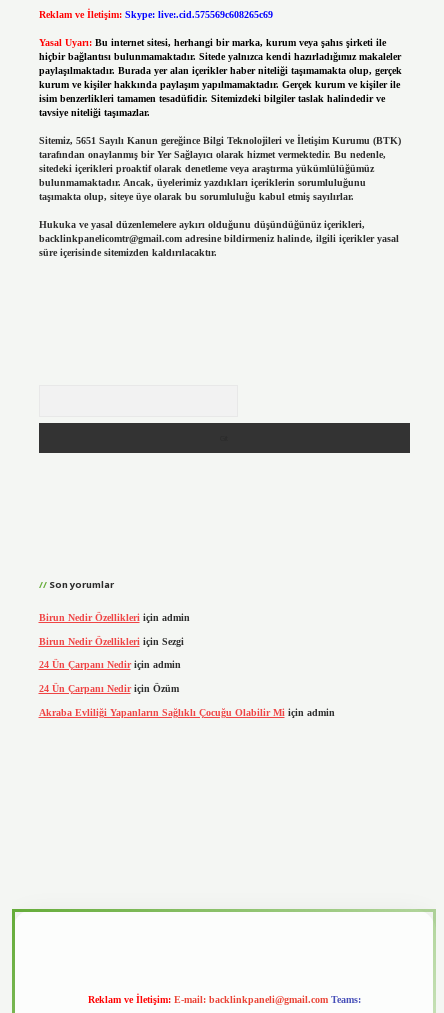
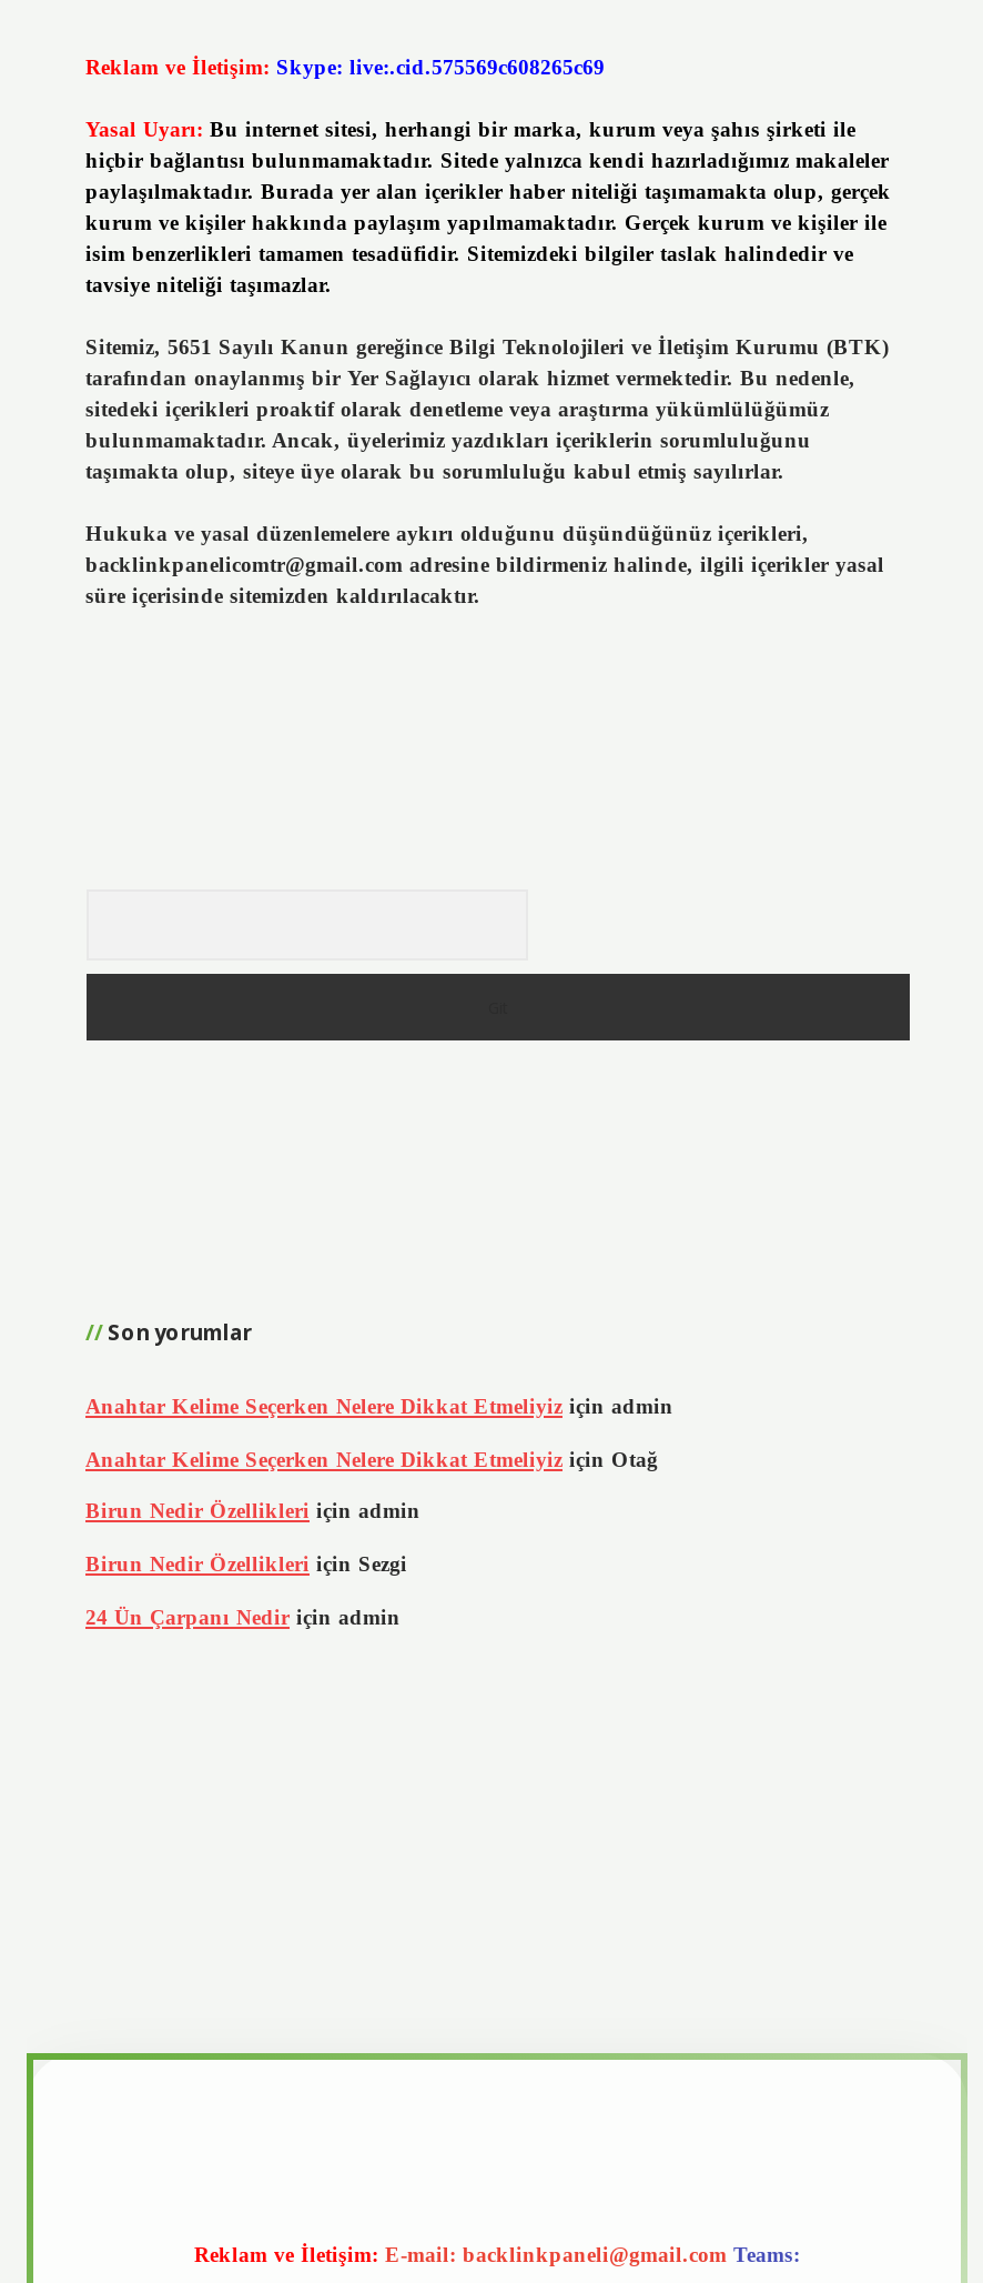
none -> [85,1394,673,1471] Anahtar Kelime Seçerken Nelere Dikkat Etmeliyiz için admin | Anahtar Kelime Seçerken Nelere Dikkat Etmeliyiz için Otağ
moved [38,612,189,670] -> [85,1499,420,1628]: Birun Nedir Özellikleri için admin | Birun Nedir Özellikleri için Sezgi | 24 Ün Çarpanı Nedir için admin
[38,683,334,717] 24 Ün Çarpanı Nedir için Özüm | Akraba Evliliği Yapanların Sağlıklı Çocuğu Olabilir Mi için admin -> none

